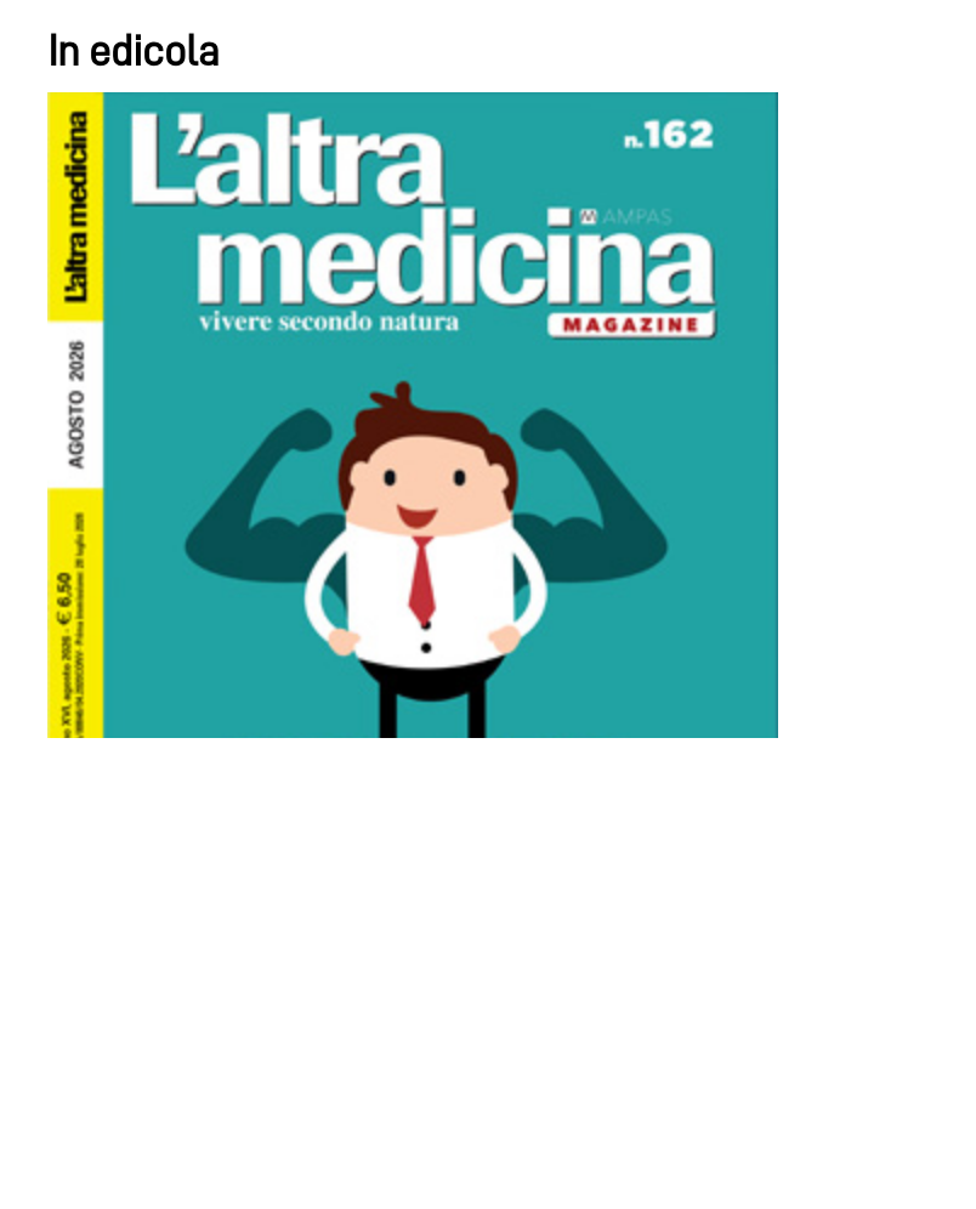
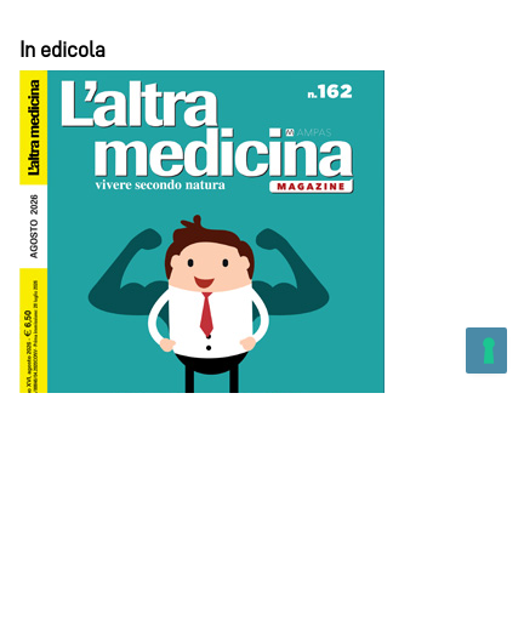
none -> [465,326,508,375] [image]

